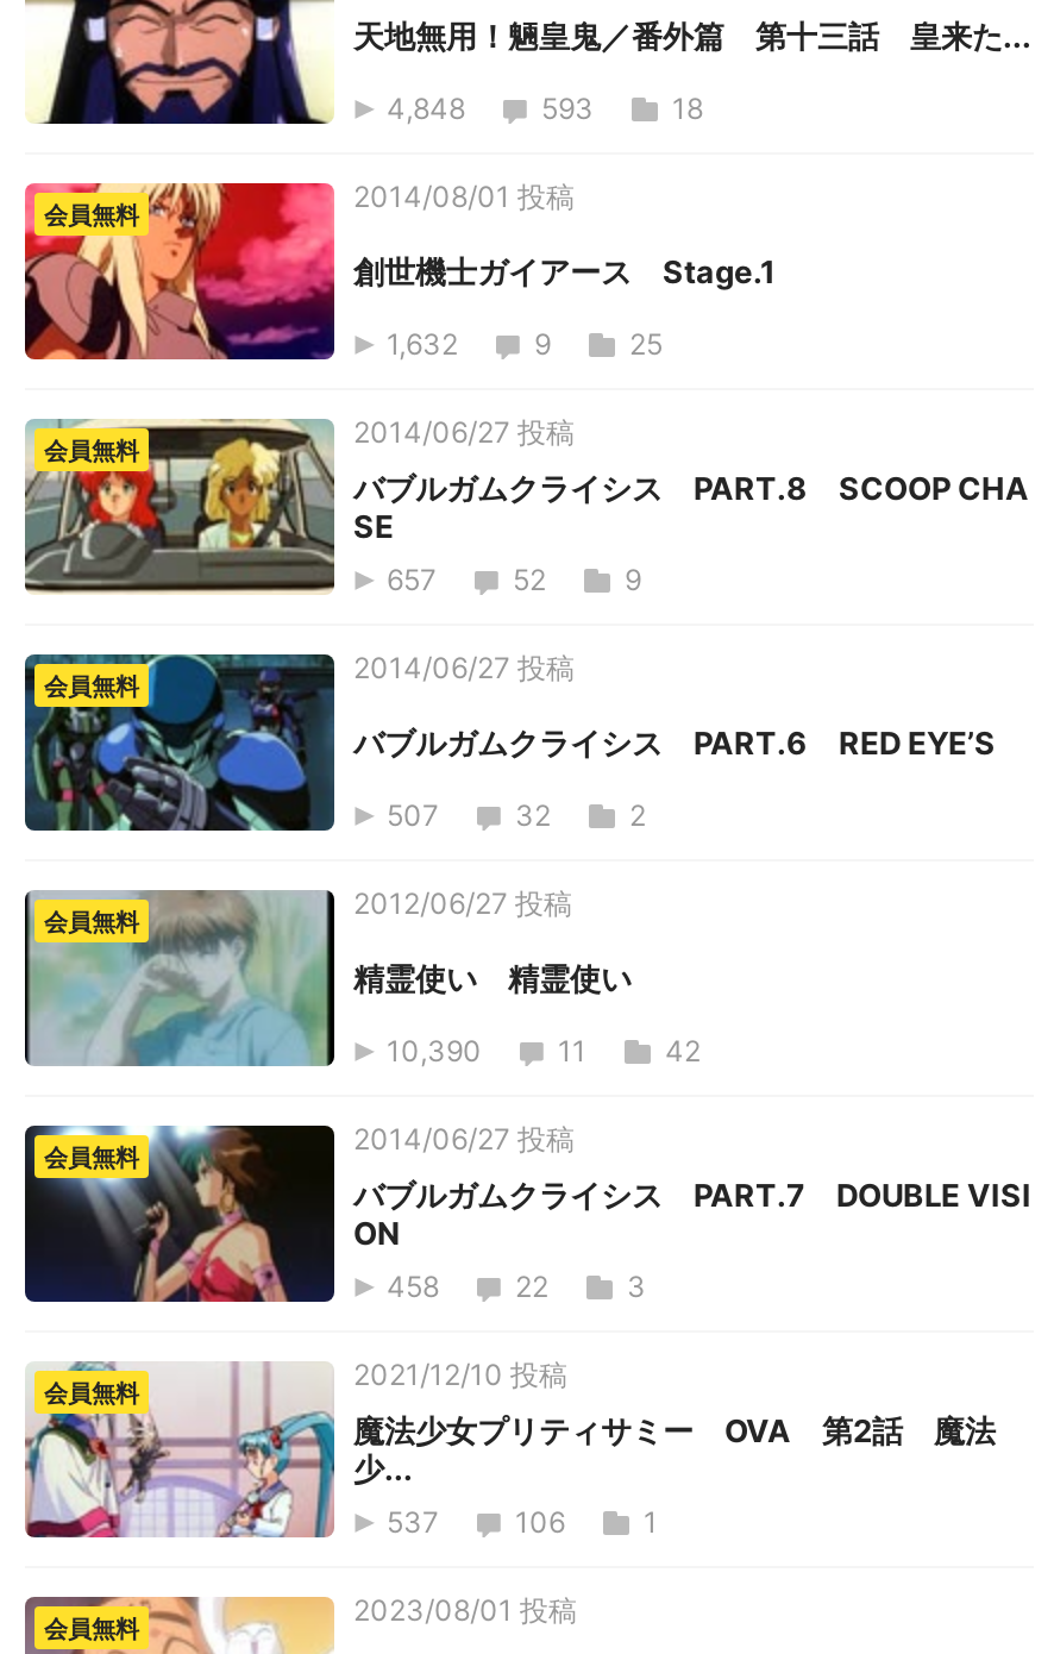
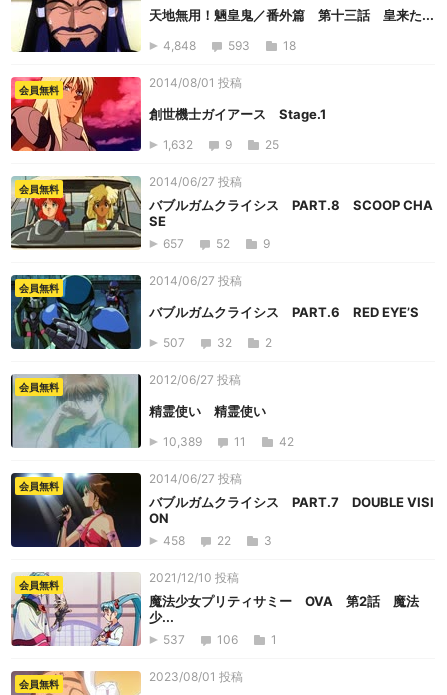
[387,1033,482,1069] 10,390 -> [163,434,202,449] 10,389

